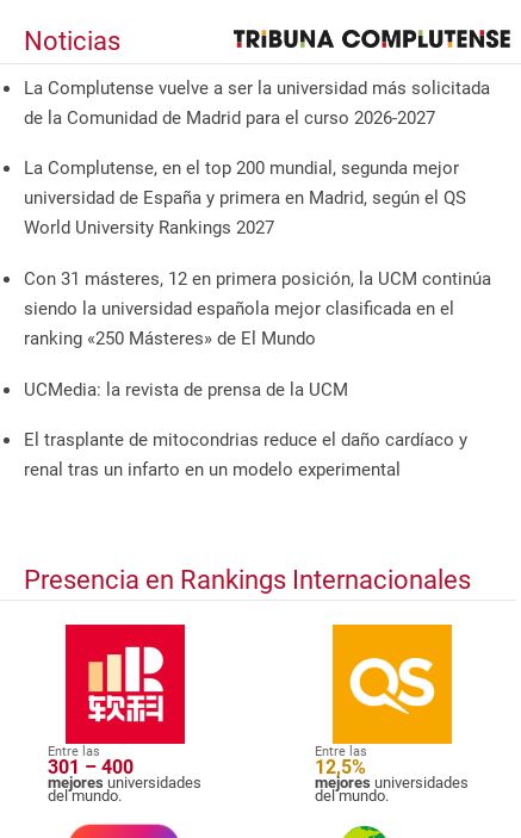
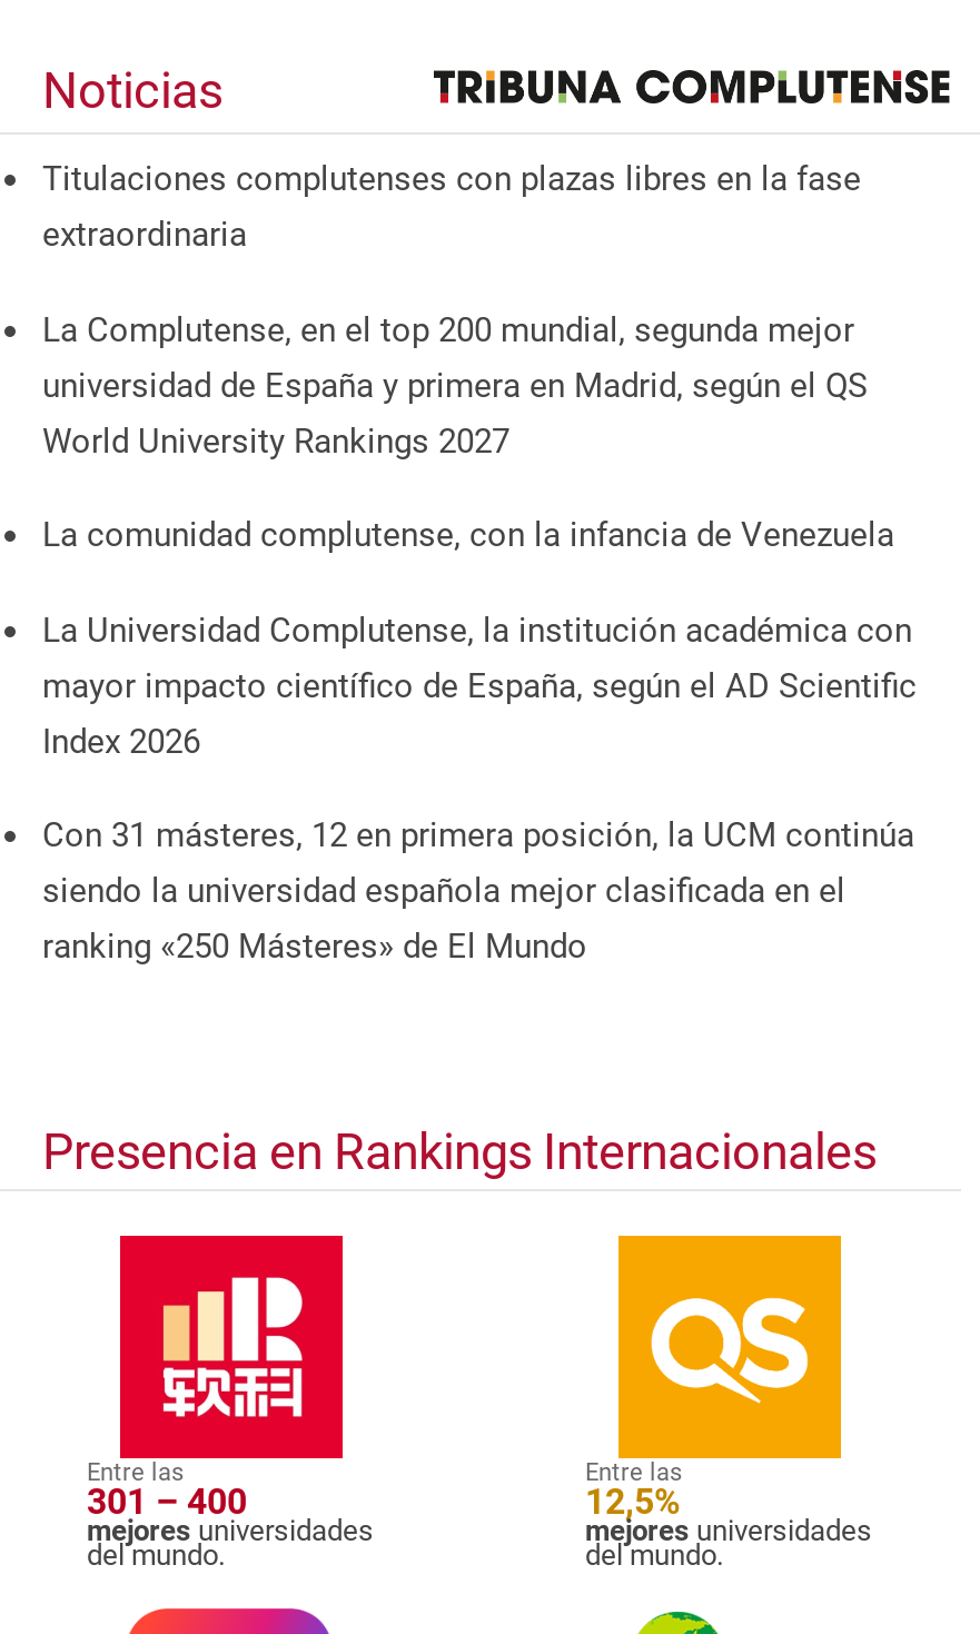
[24,77,490,129] La Complutense vuelve a ser la universidad más solicitada | de la Comunidad de Madrid para el curso 2026-2027 -> [42,159,861,254] Titulaciones complutenses con plazas libres en la fase | extraordinaria
none -> [42,515,917,761] La comunidad complutense, con la infancia de Venezuela | La Universidad Complutense, la institución académica con | mayor impacto científico de España, según el AD Scientific | Index 2026
moved [24,268,491,349] -> [42,816,914,967]: Con 31 másteres, 12 en primera posición, la UCM continúa | siendo la universidad española mejor clasificada en el | ranking «250 Másteres» de El Mundo
[24,379,467,481] UCMedia: la revista de prensa de la UCM | El trasplante de mitocondrias reduce el daño cardíaco y | renal tras un infarto en un modelo experimental -> none

